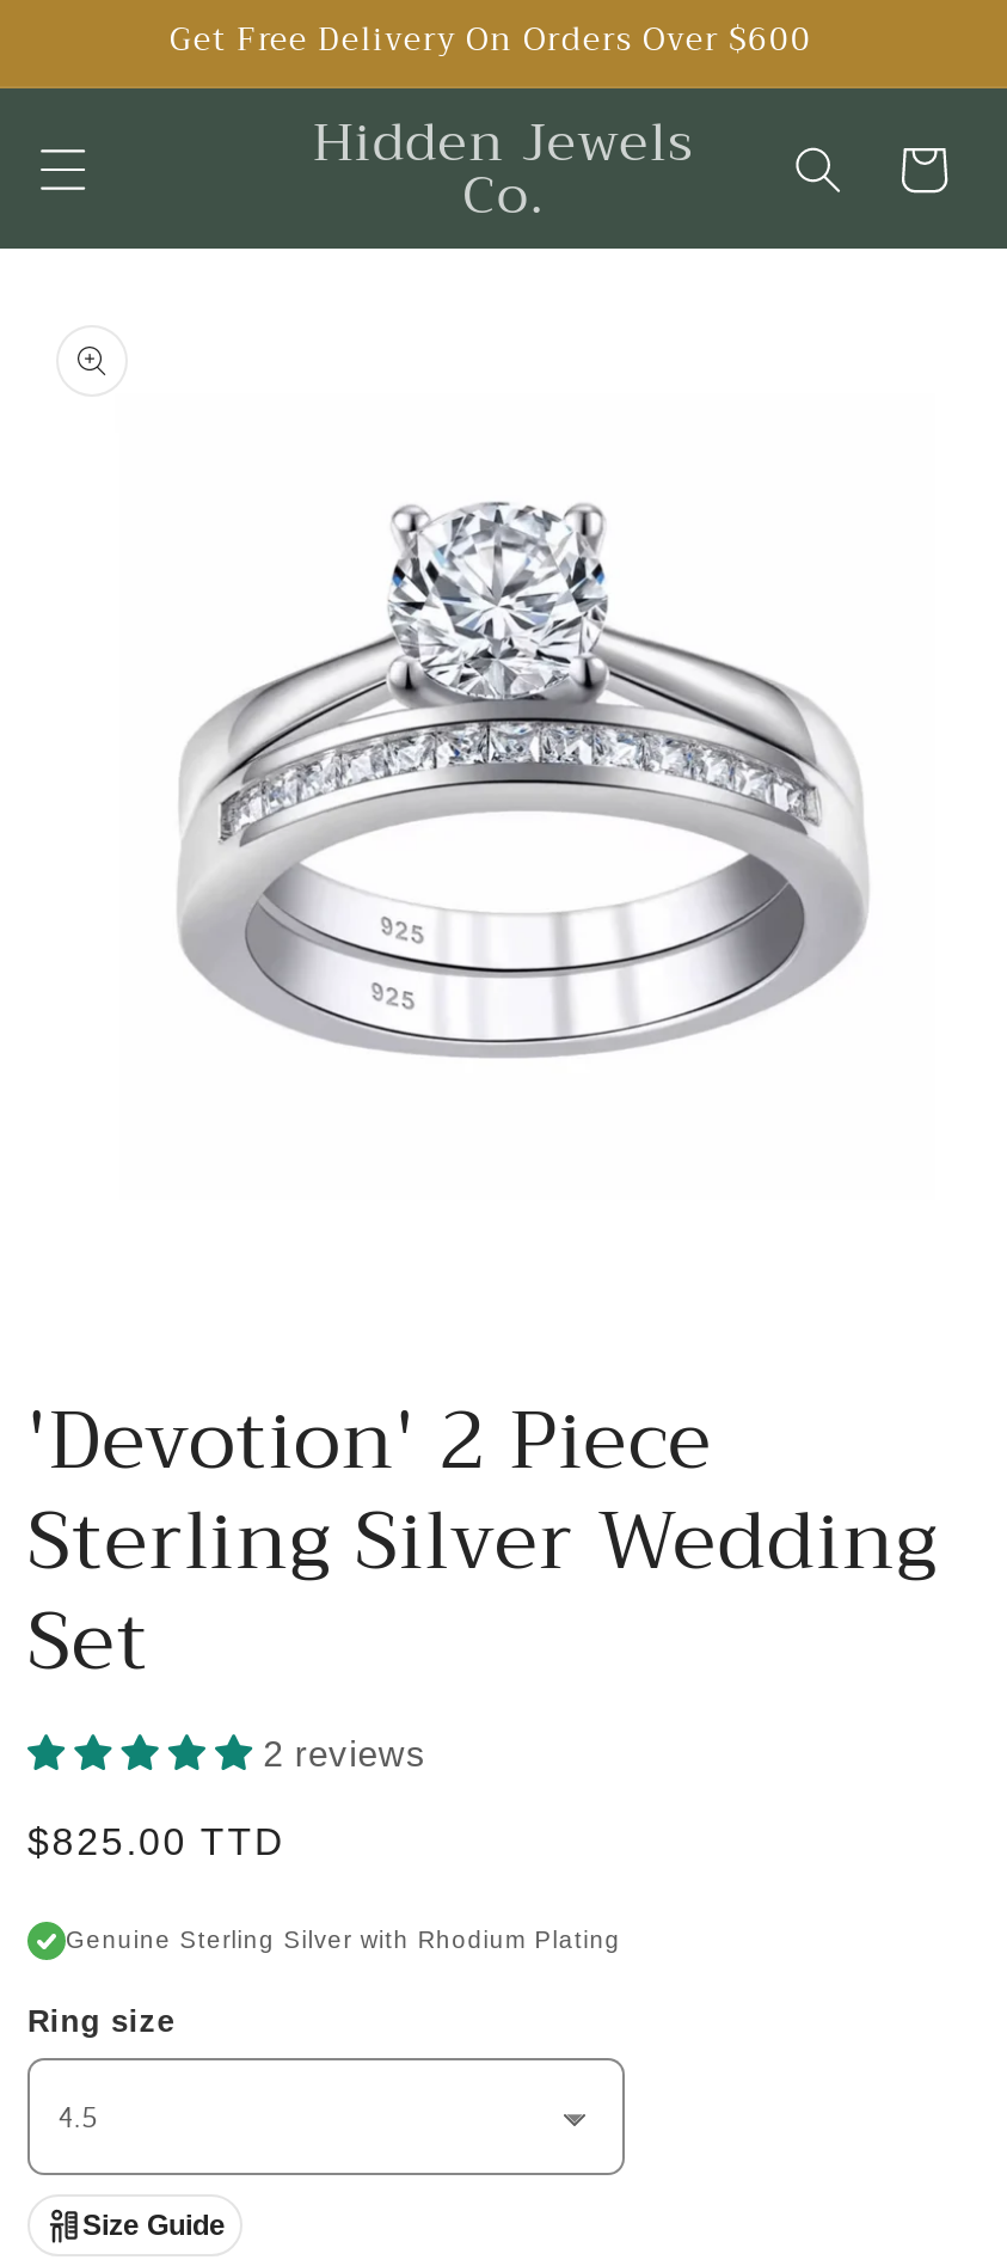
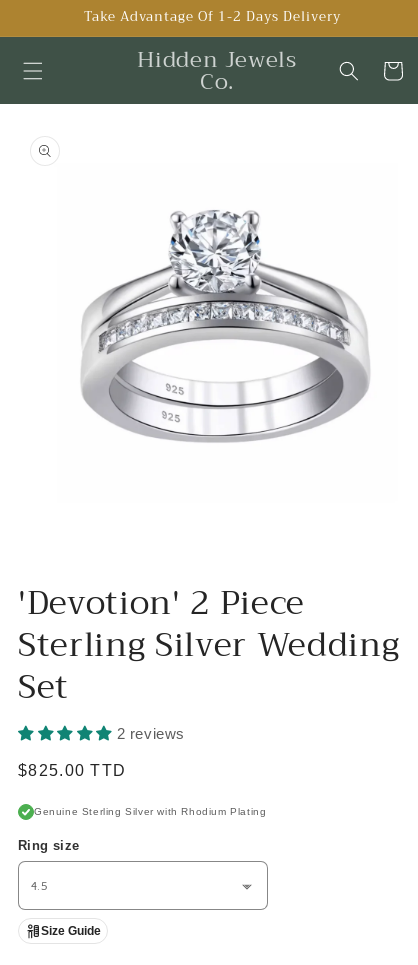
[170,12,812,67] Get Free Delivery On Orders Over $600 -> [83,5,340,28] Take Advantage Of 1-2 Days Delivery

